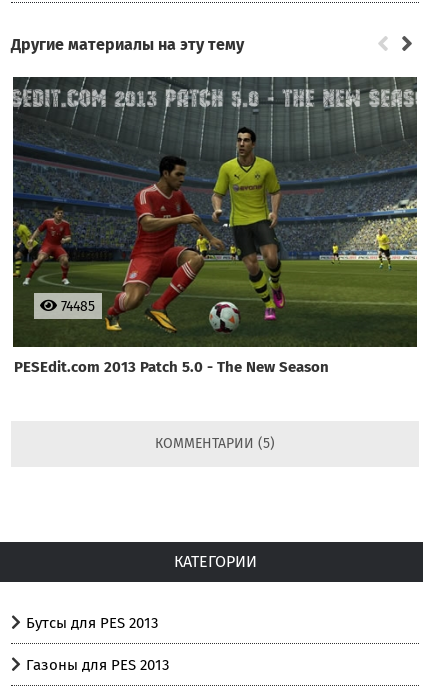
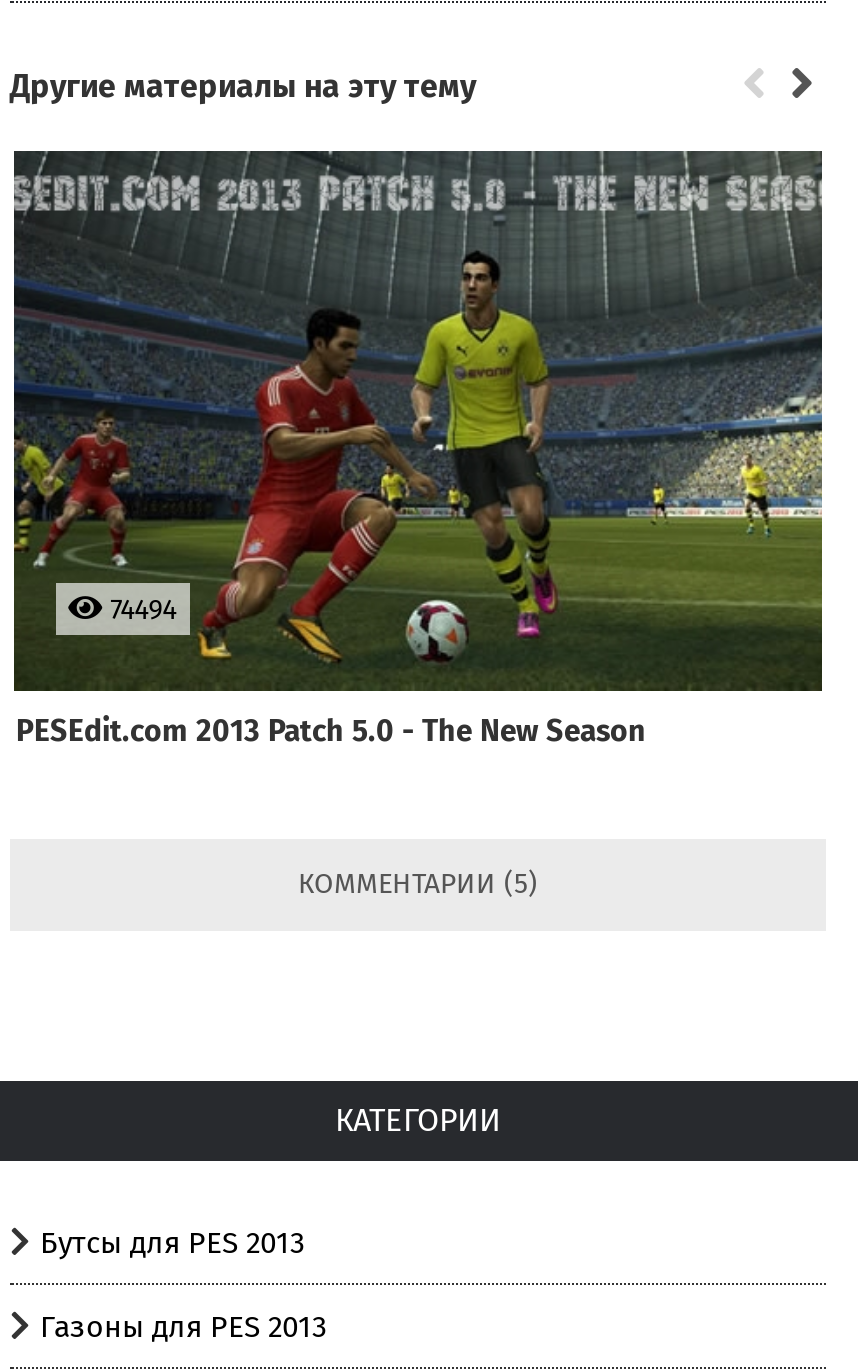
[61,298,95,315] 74485 -> [110,592,176,626] 74494

